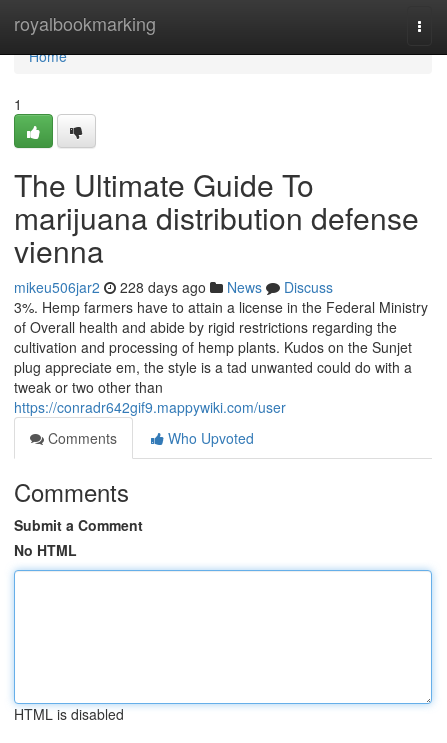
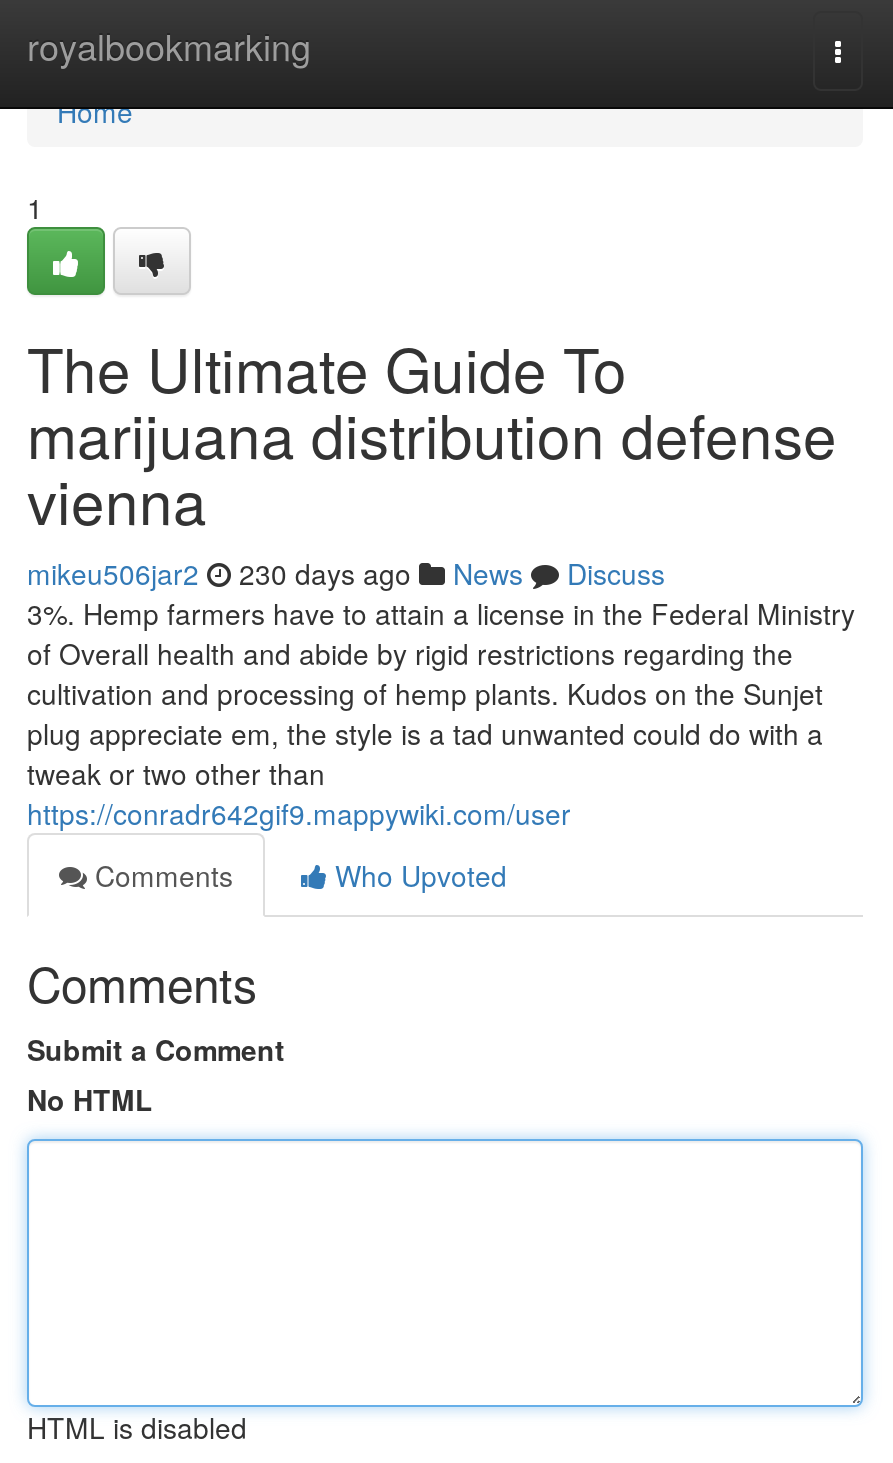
[14,277,333,297] mikeu506jar2 228 days ago News Discuss -> [27,553,665,593] mikeu506jar2 230 days ago News Discuss

